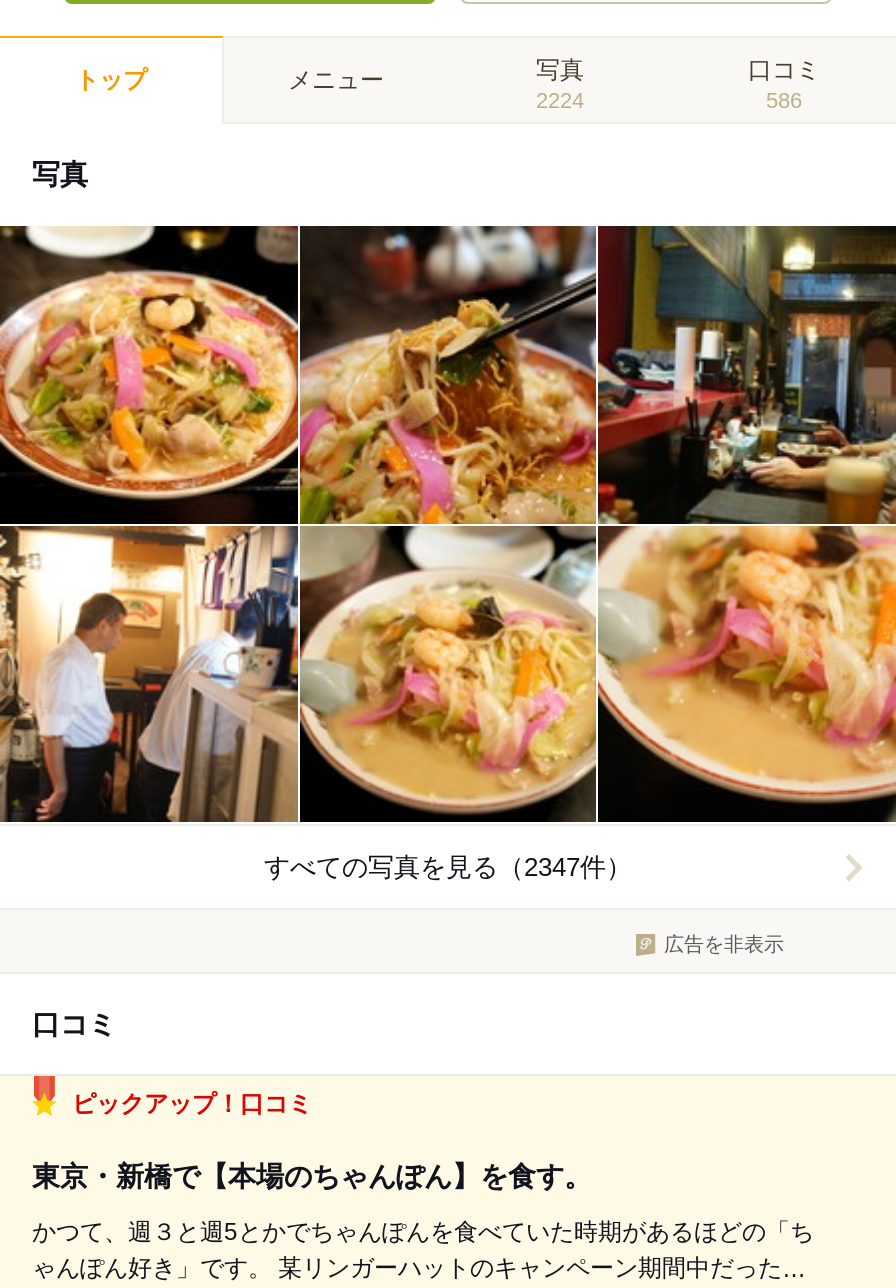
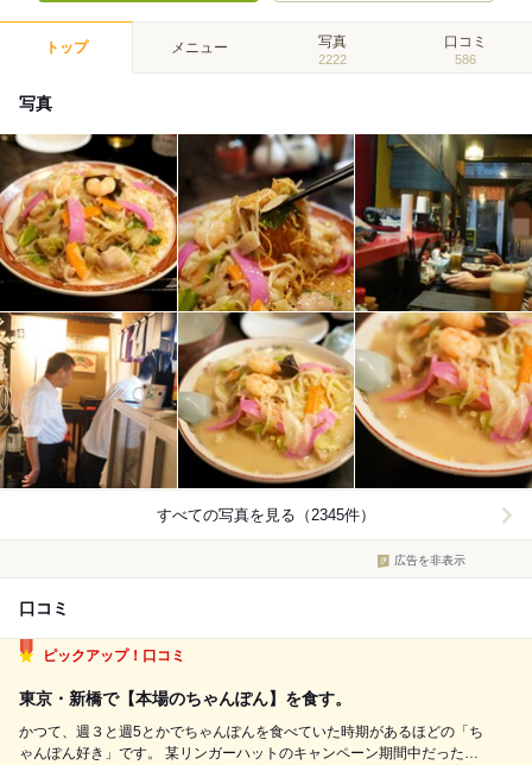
[536,88,584,112] 2224 -> [318,52,347,67] 2222
[264,853,632,883] すべての写真を見る（2347件） -> [157,506,375,524] すべての写真を見る（2345件）

